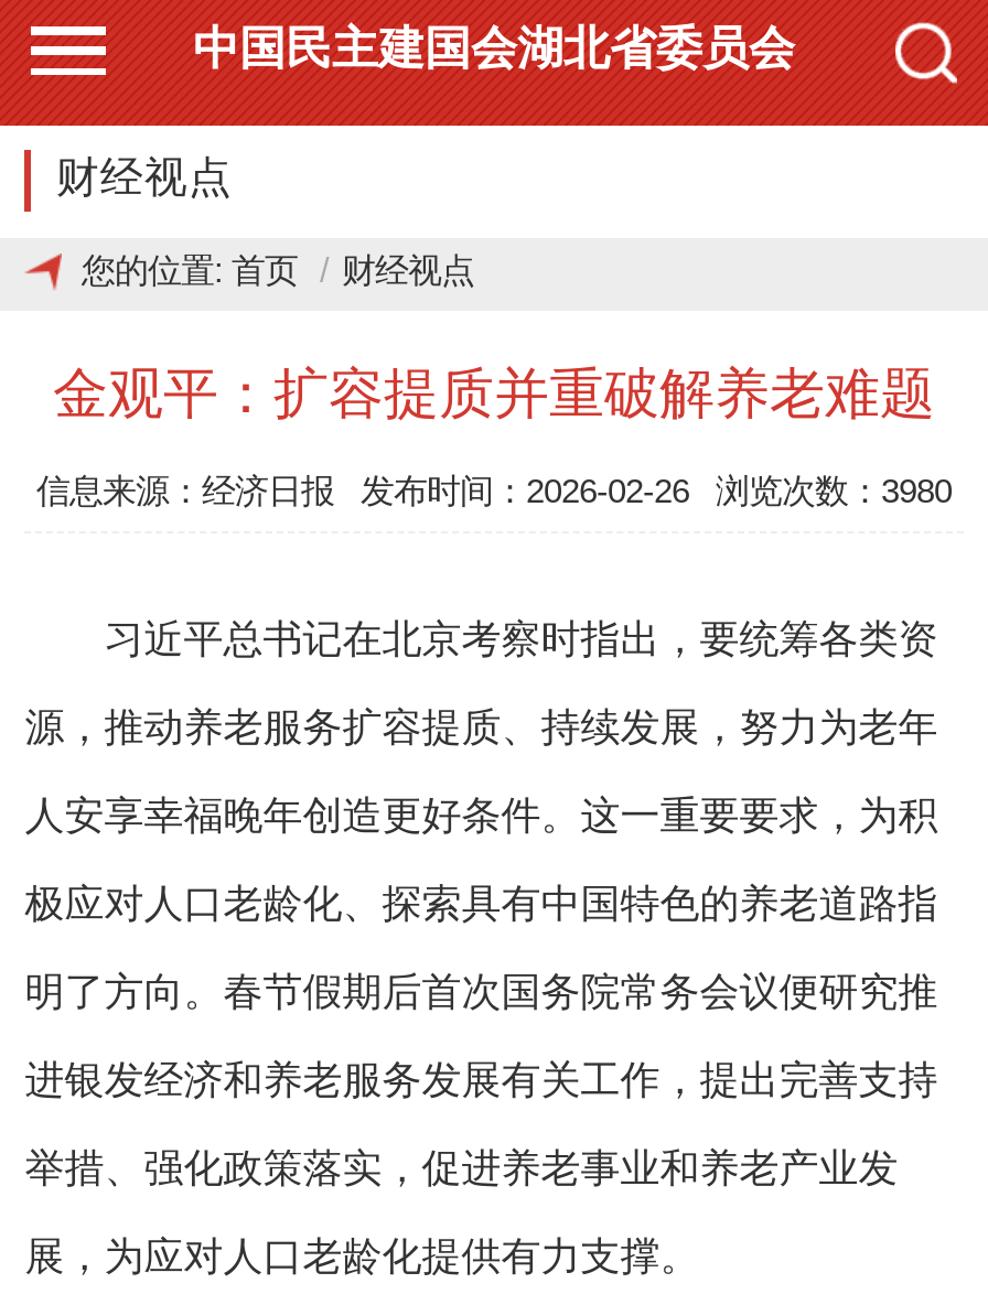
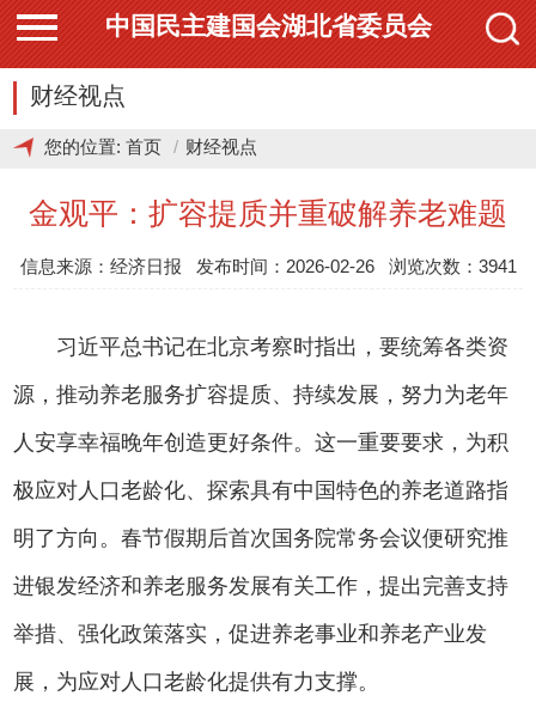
[36,476,952,512] 信息来源：经济日报 发布时间：2026-02-26 浏览次数：3980 -> [20,258,516,278] 信息来源：经济日报 发布时间：2026-02-26 浏览次数：3941

